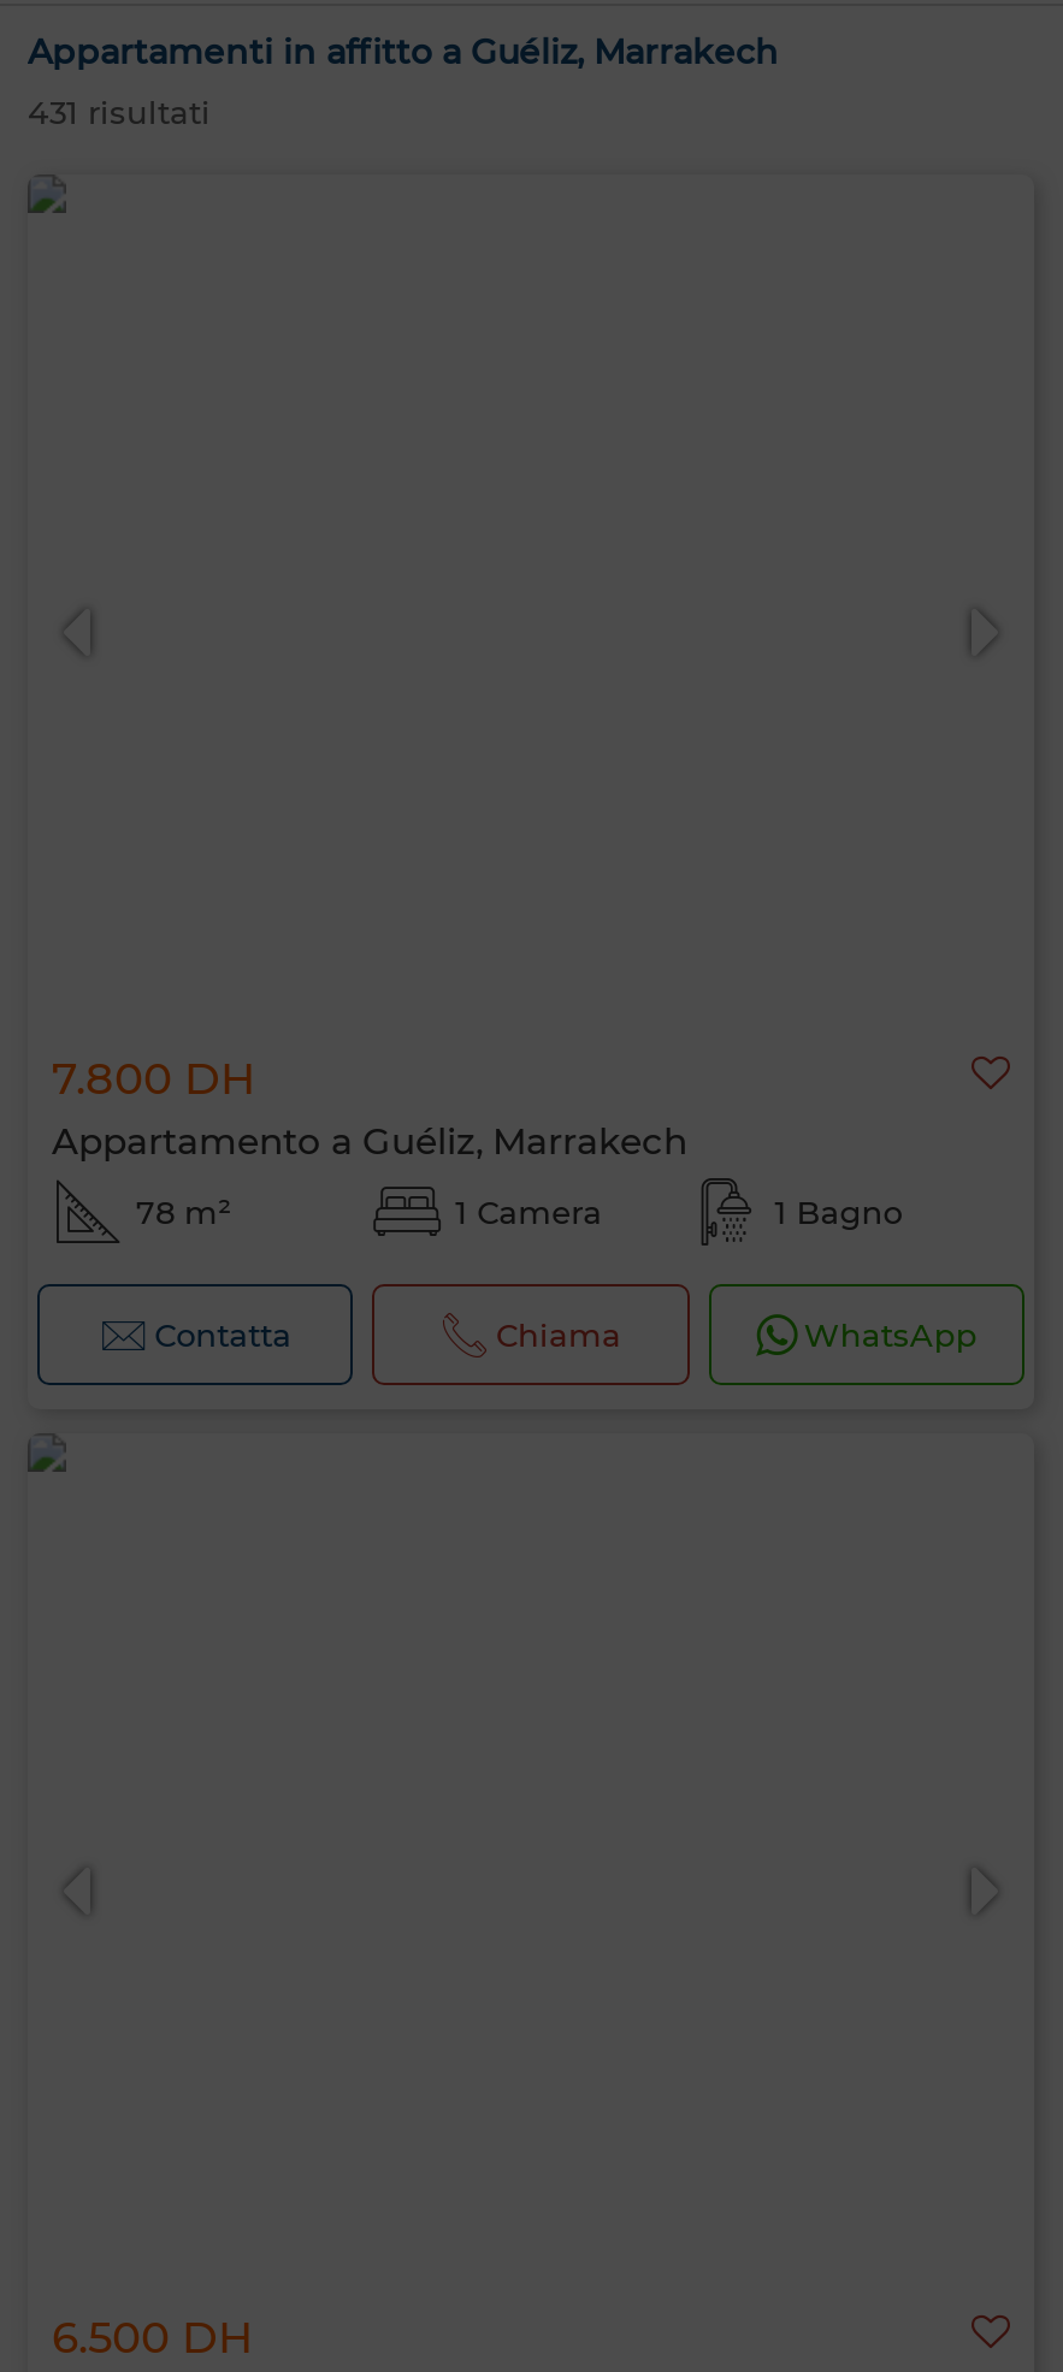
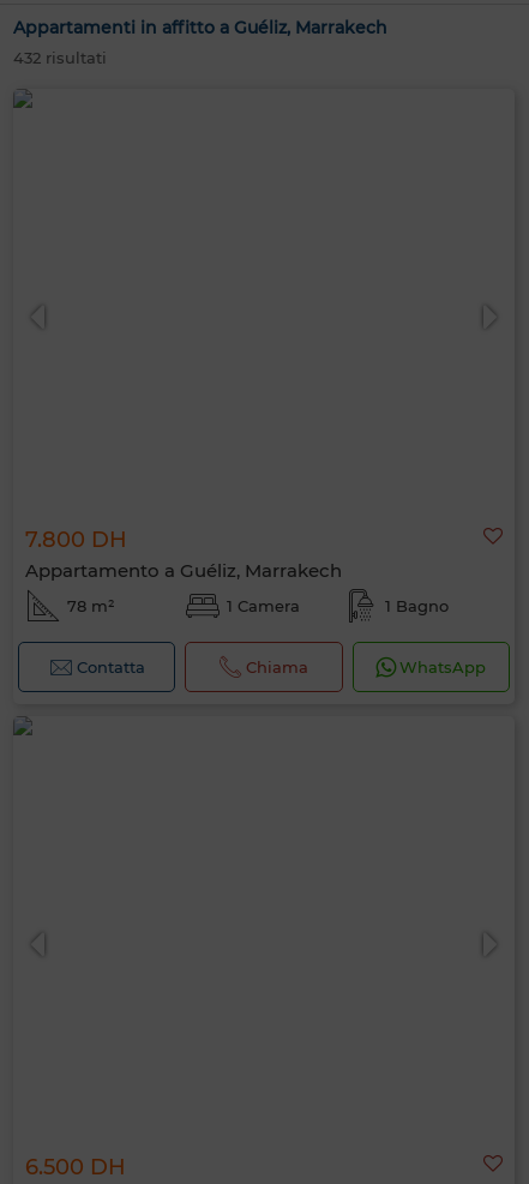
[28,93,211,131] 431 risultati -> [13,48,107,67] 432 risultati

